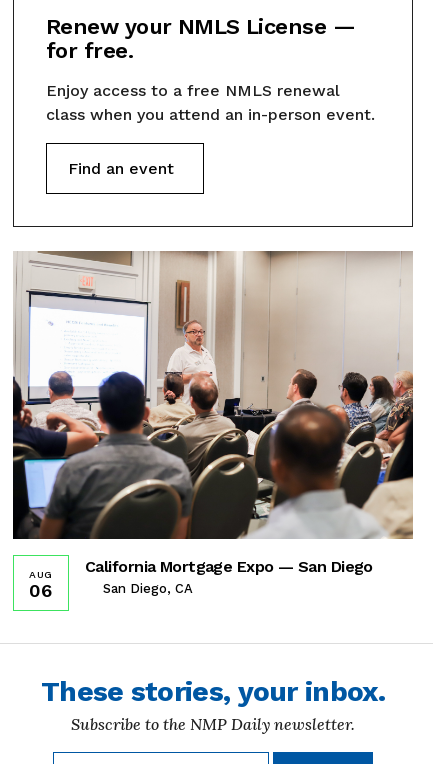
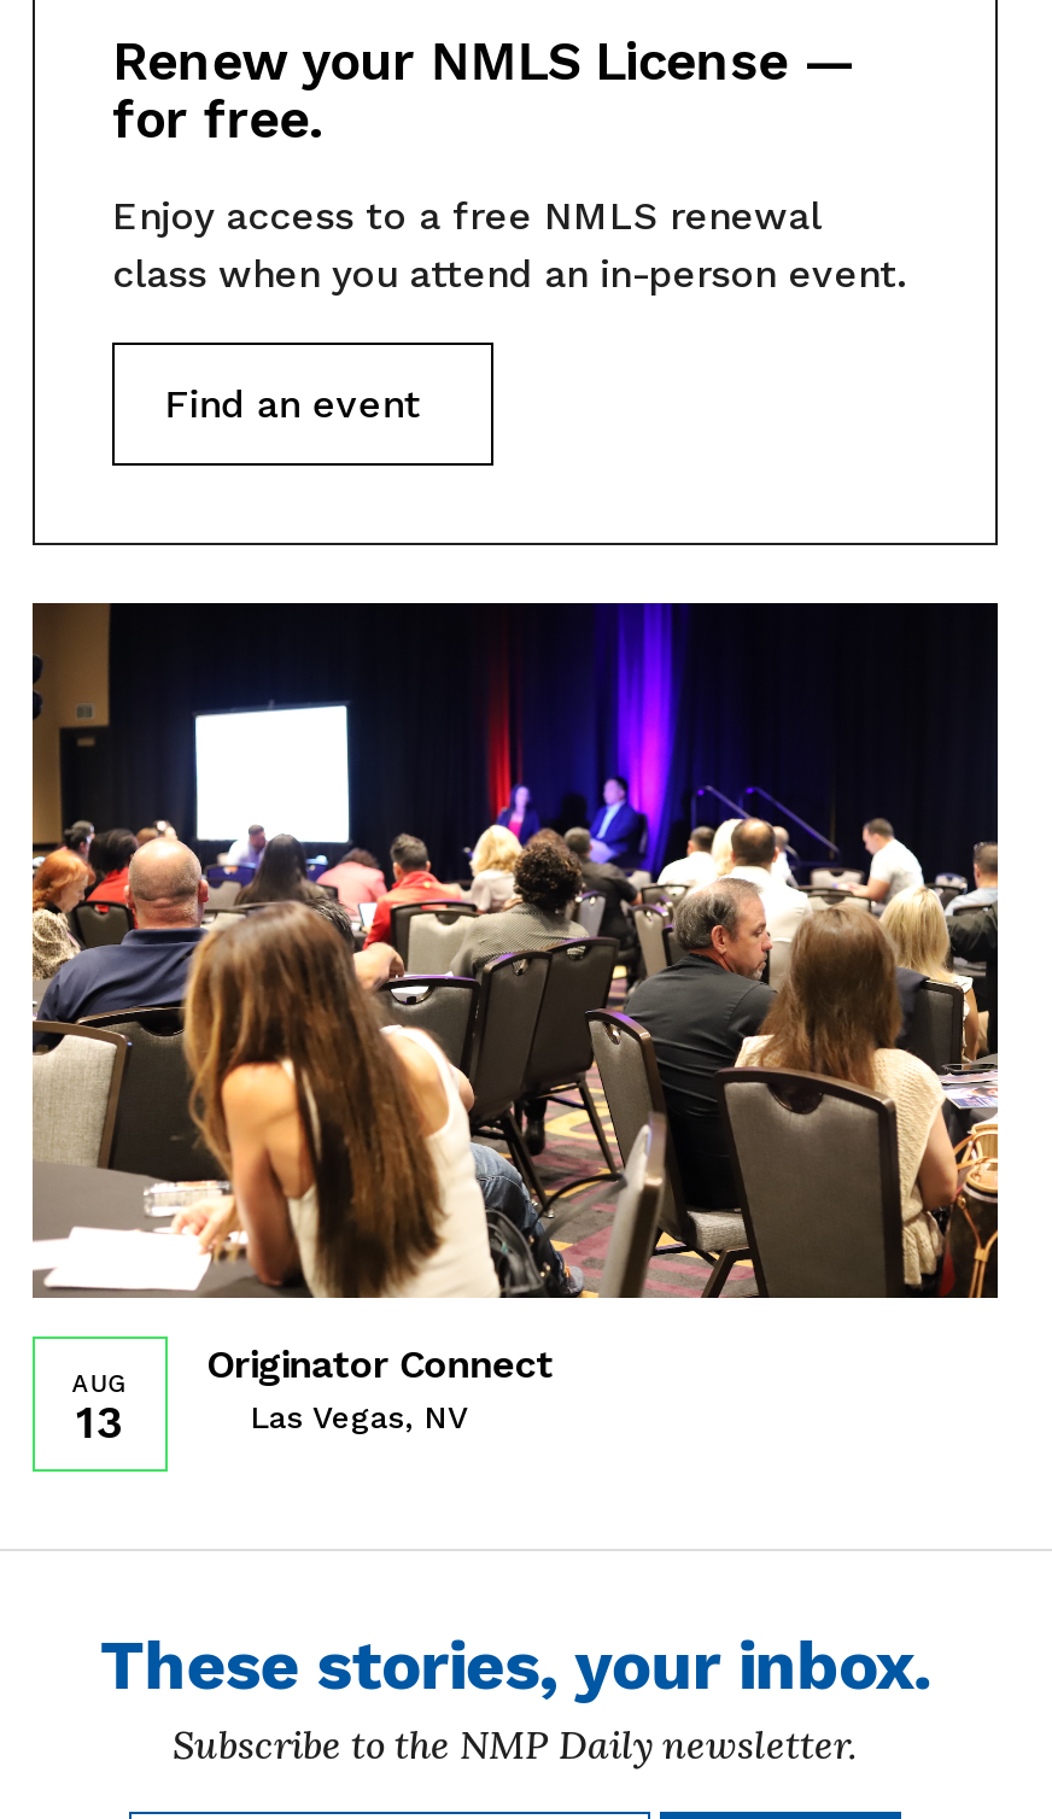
[12,250,414,596] [image] | California Mortgage Expo — San Diego | San Diego, CA -> [30,601,1000,1436] [image] | Originator Connect | Las Vegas, NV
[29,580,53,601] 06 -> [76,1396,124,1447] 13

